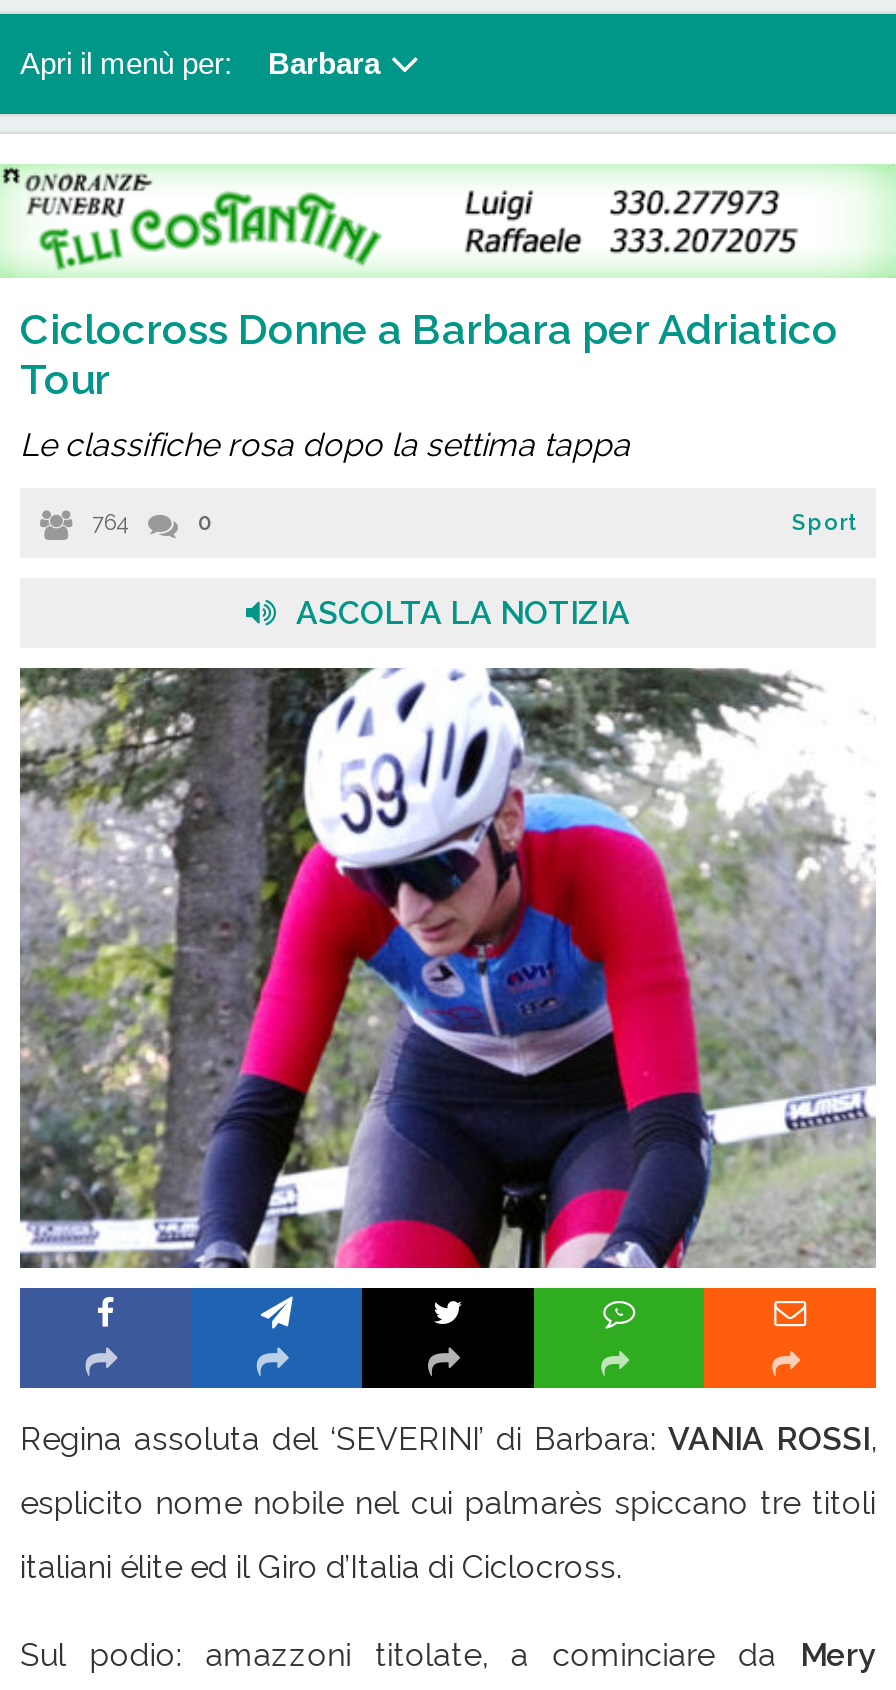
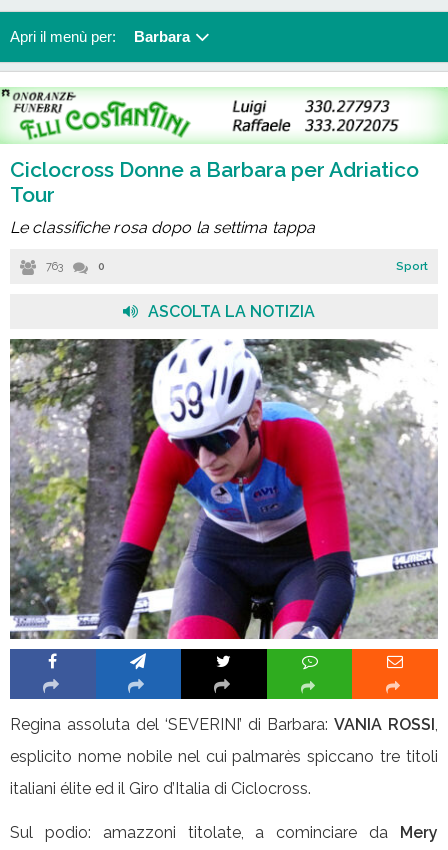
[92,511,128,537] 764 -> [46,260,63,273] 763

